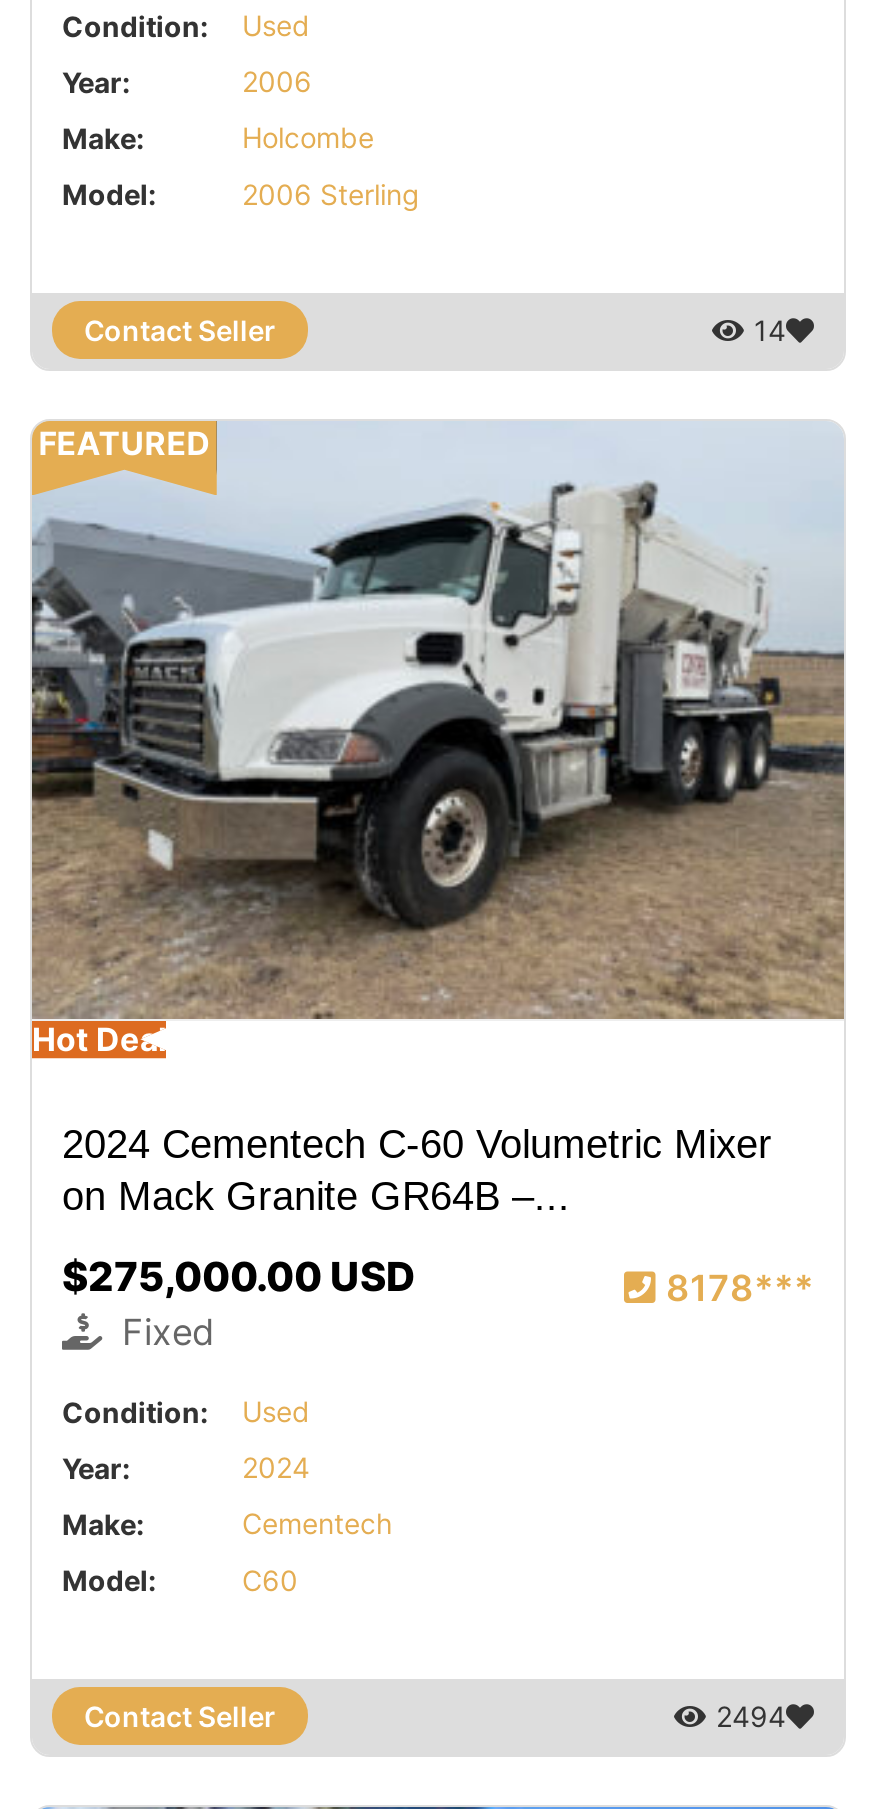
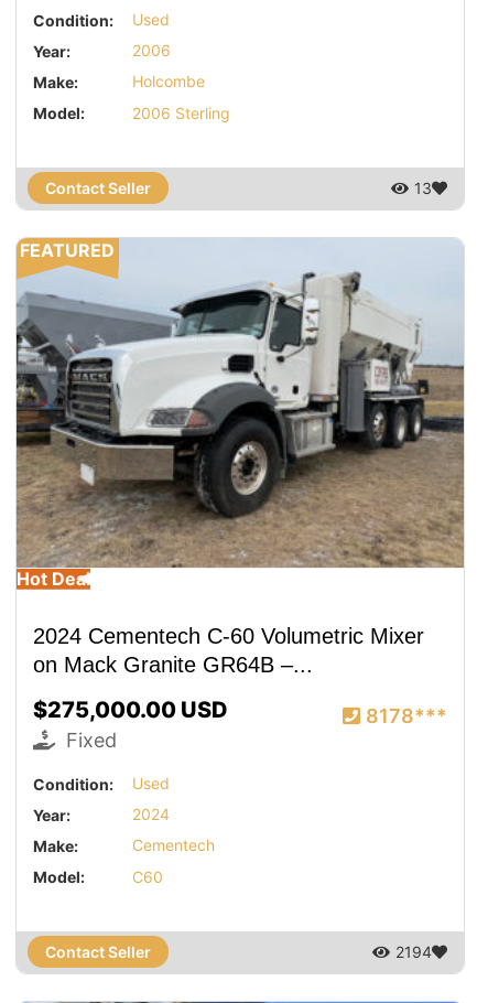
[754,312,786,346] 14 -> [414,178,432,197] 13
[716,1698,786,1732] 2494 -> [395,942,432,961] 2194

